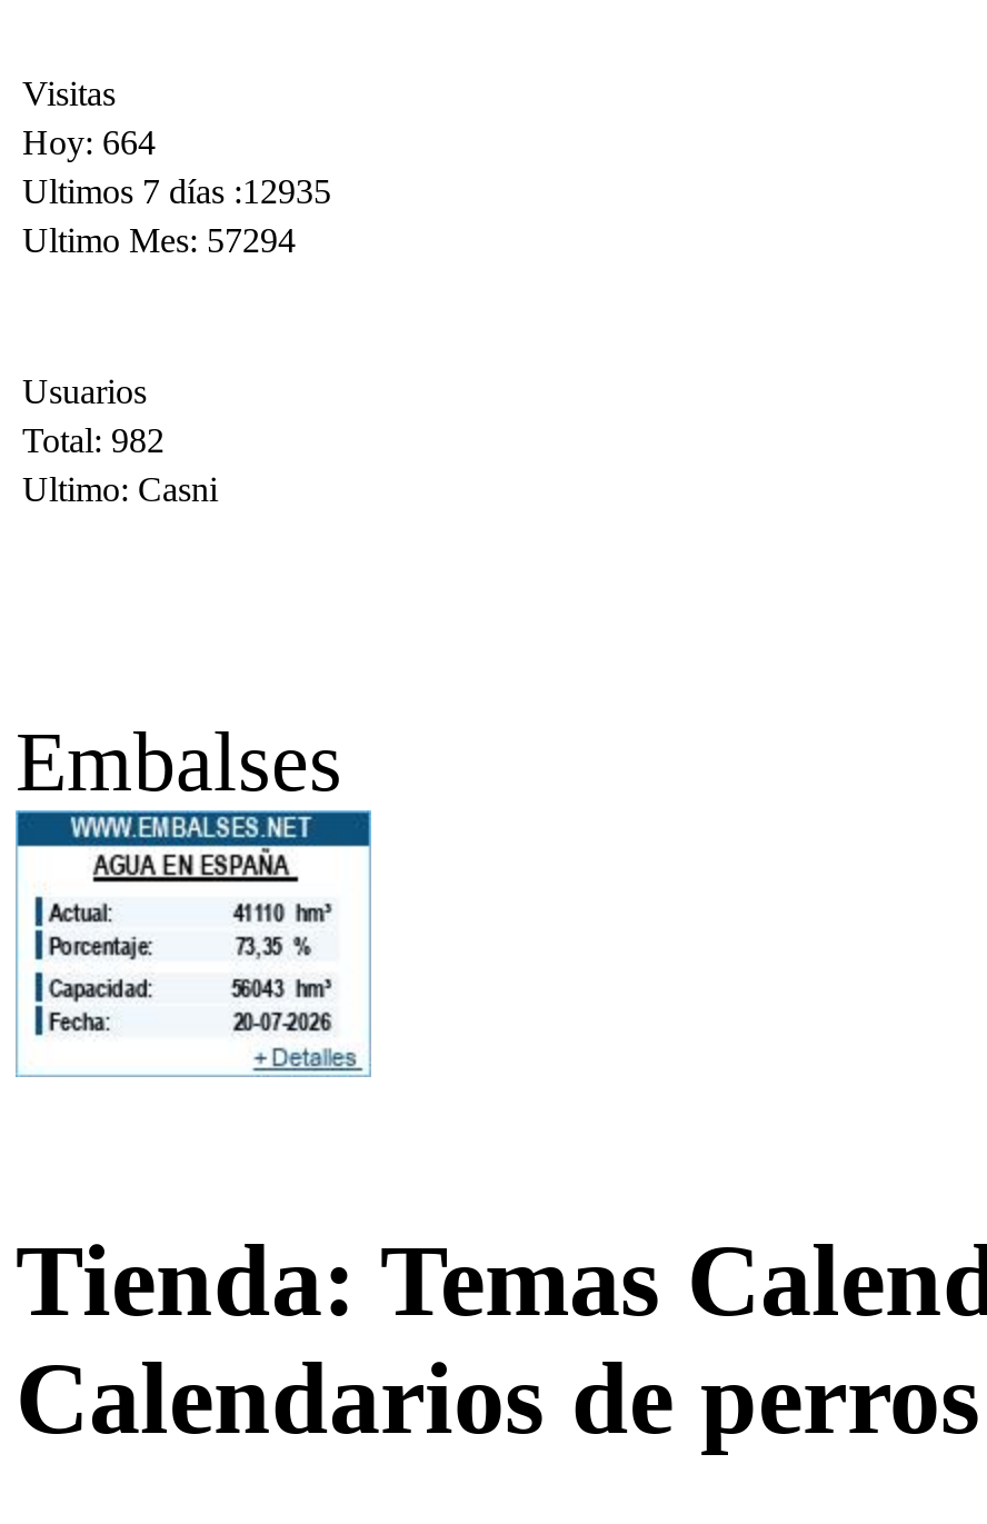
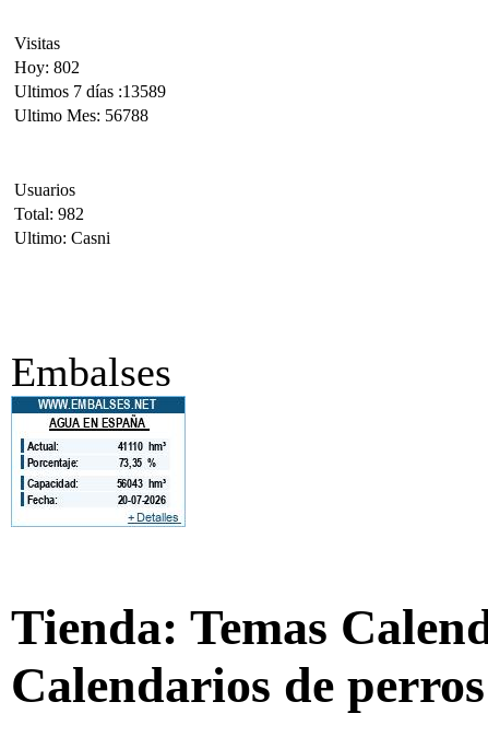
[22,123,156,161] Hoy: 664 -> [14,58,80,77] Hoy: 802
[22,172,331,210] Ultimos 7 días :12935 -> [14,82,166,101] Ultimos 7 días :13589
[22,221,296,259] Ultimo Mes: 57294 -> [14,106,148,125] Ultimo Mes: 56788

